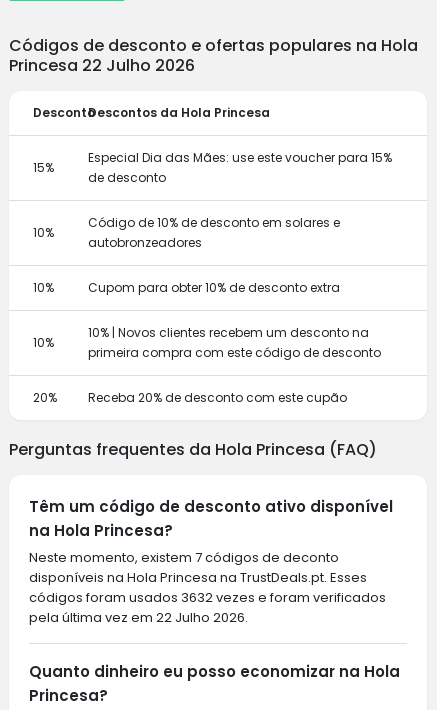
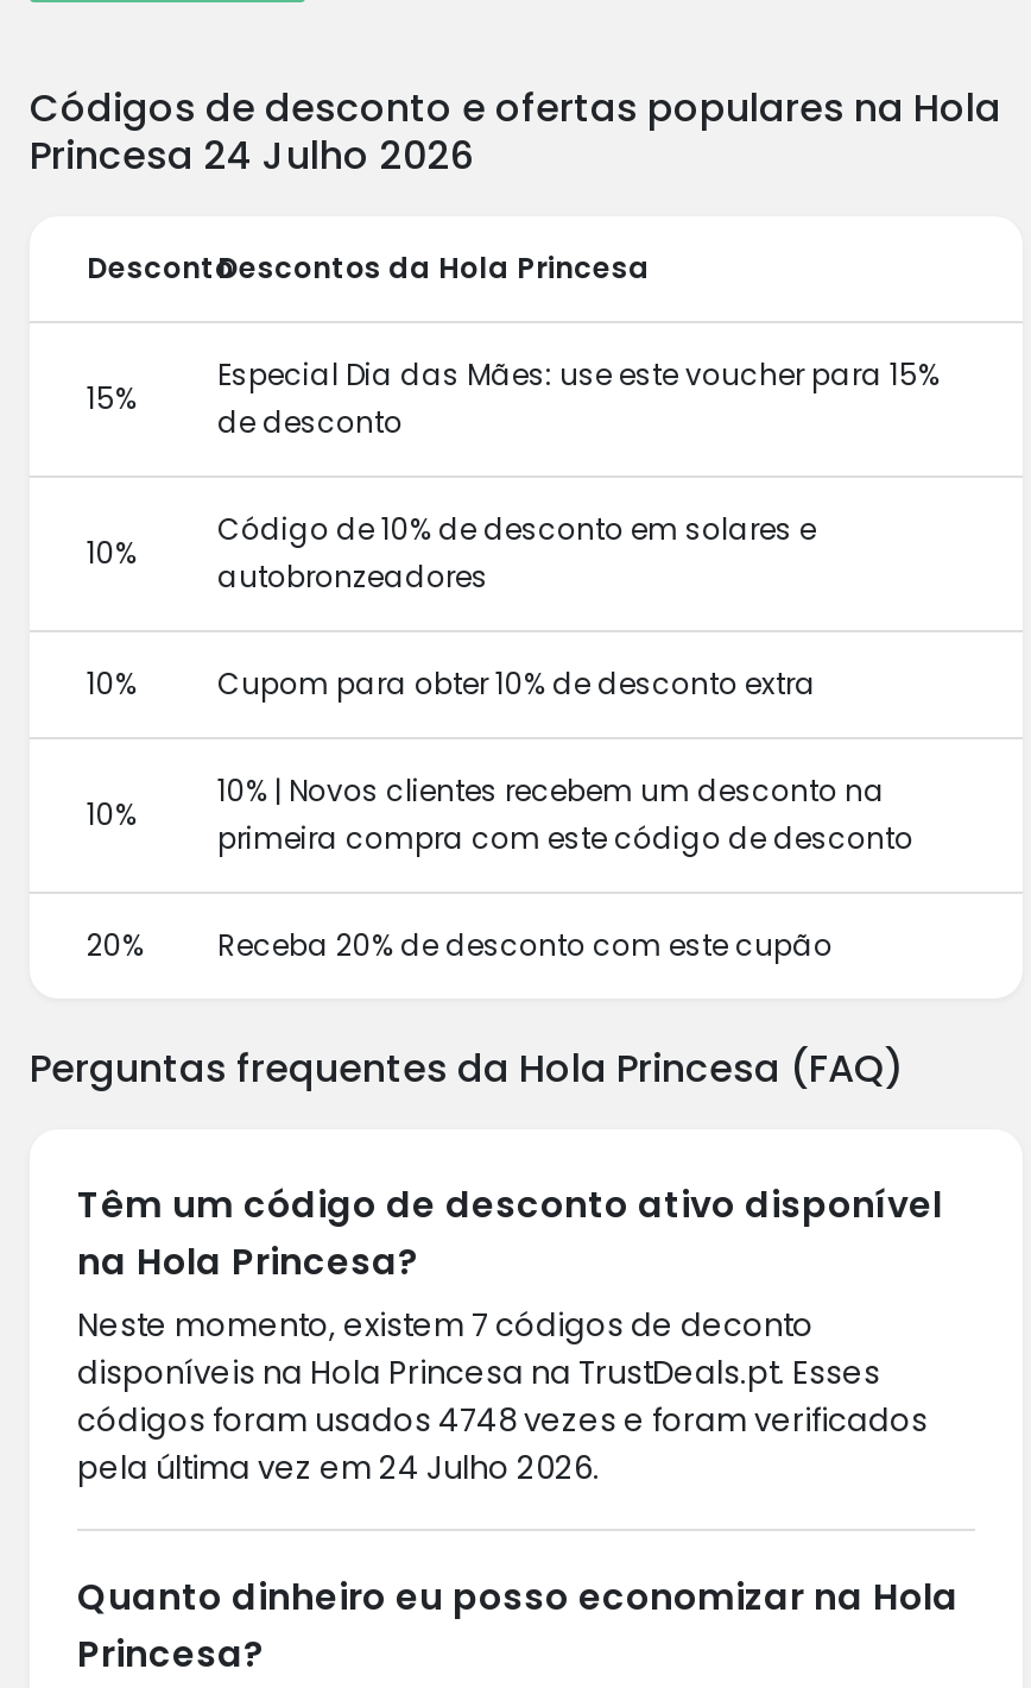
[9,54,195,77] Princesa 22 Julho 2026 -> [30,128,474,183] Princesa 24 Julho 2026
[29,588,386,607] códigos foram usados 3632 vezes e foram verificados -> [77,1398,928,1443] códigos foram usados 4748 vezes e foram verificados
[29,608,248,627] pela última vez em 22 Julho 2026. -> [77,1445,600,1491] pela última vez em 24 Julho 2026.

